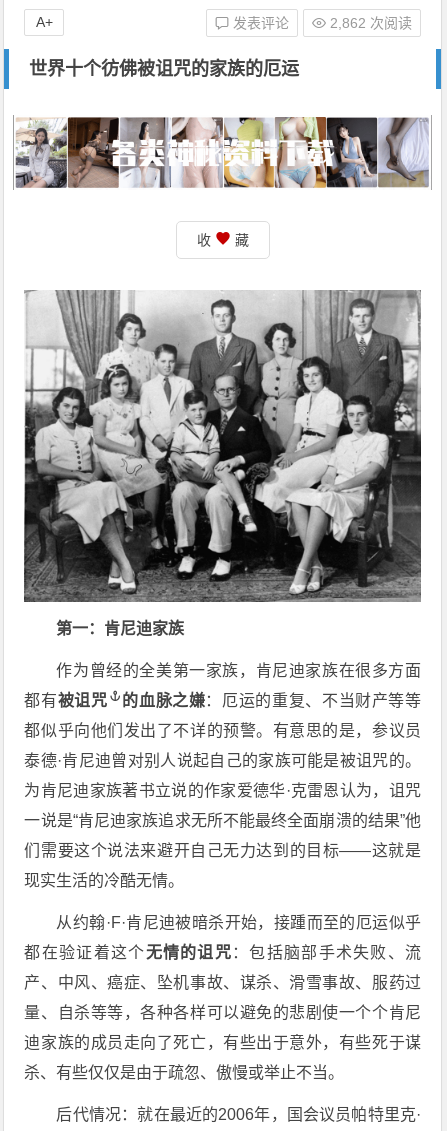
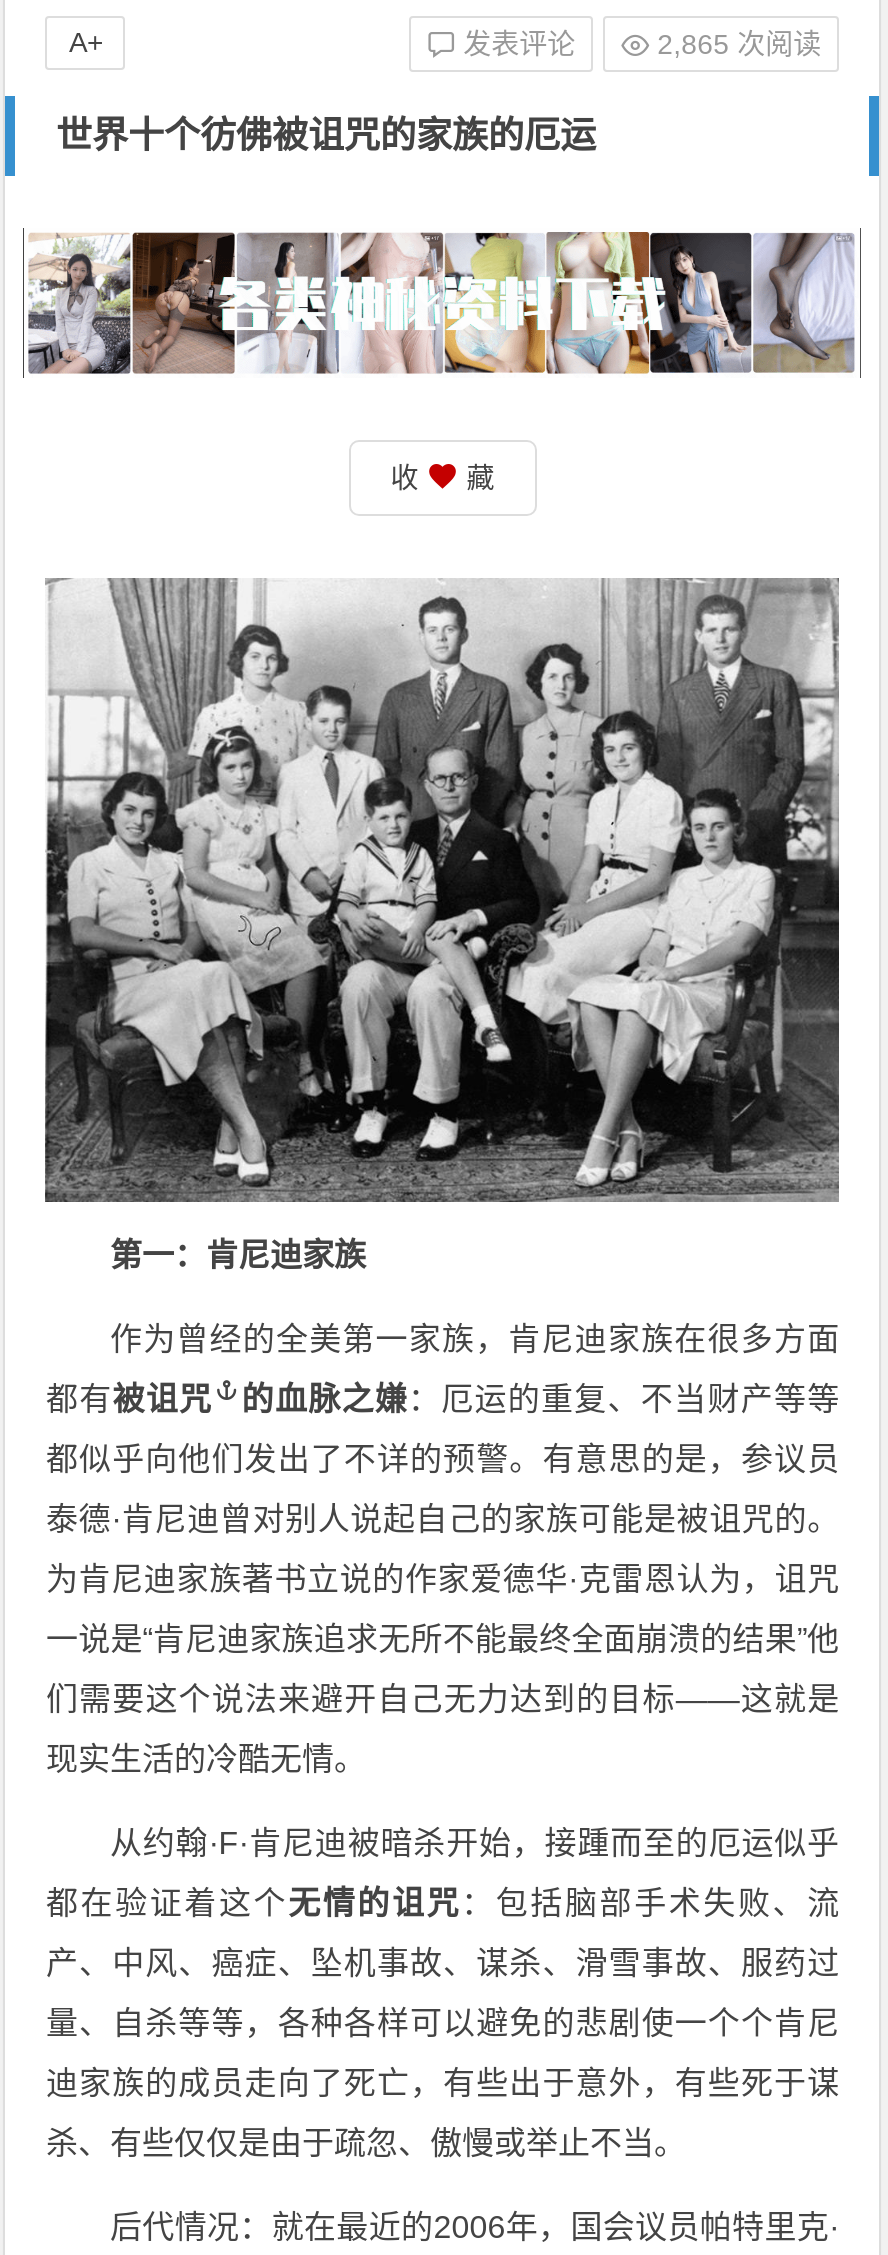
[326,15,412,31] 2,862 次阅读 -> [649,28,821,60] 2,865 次阅读

